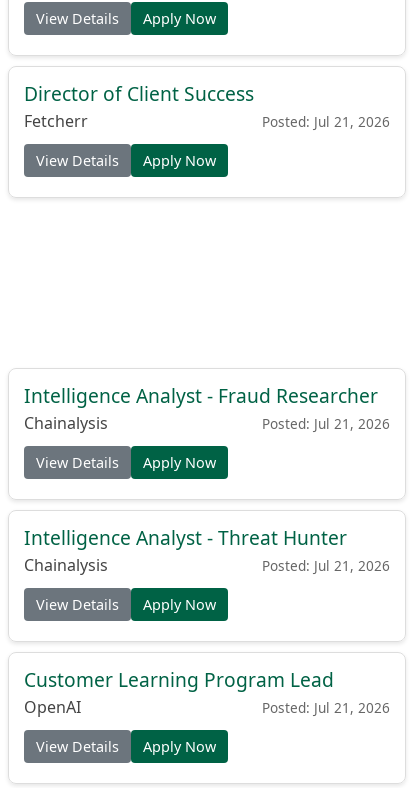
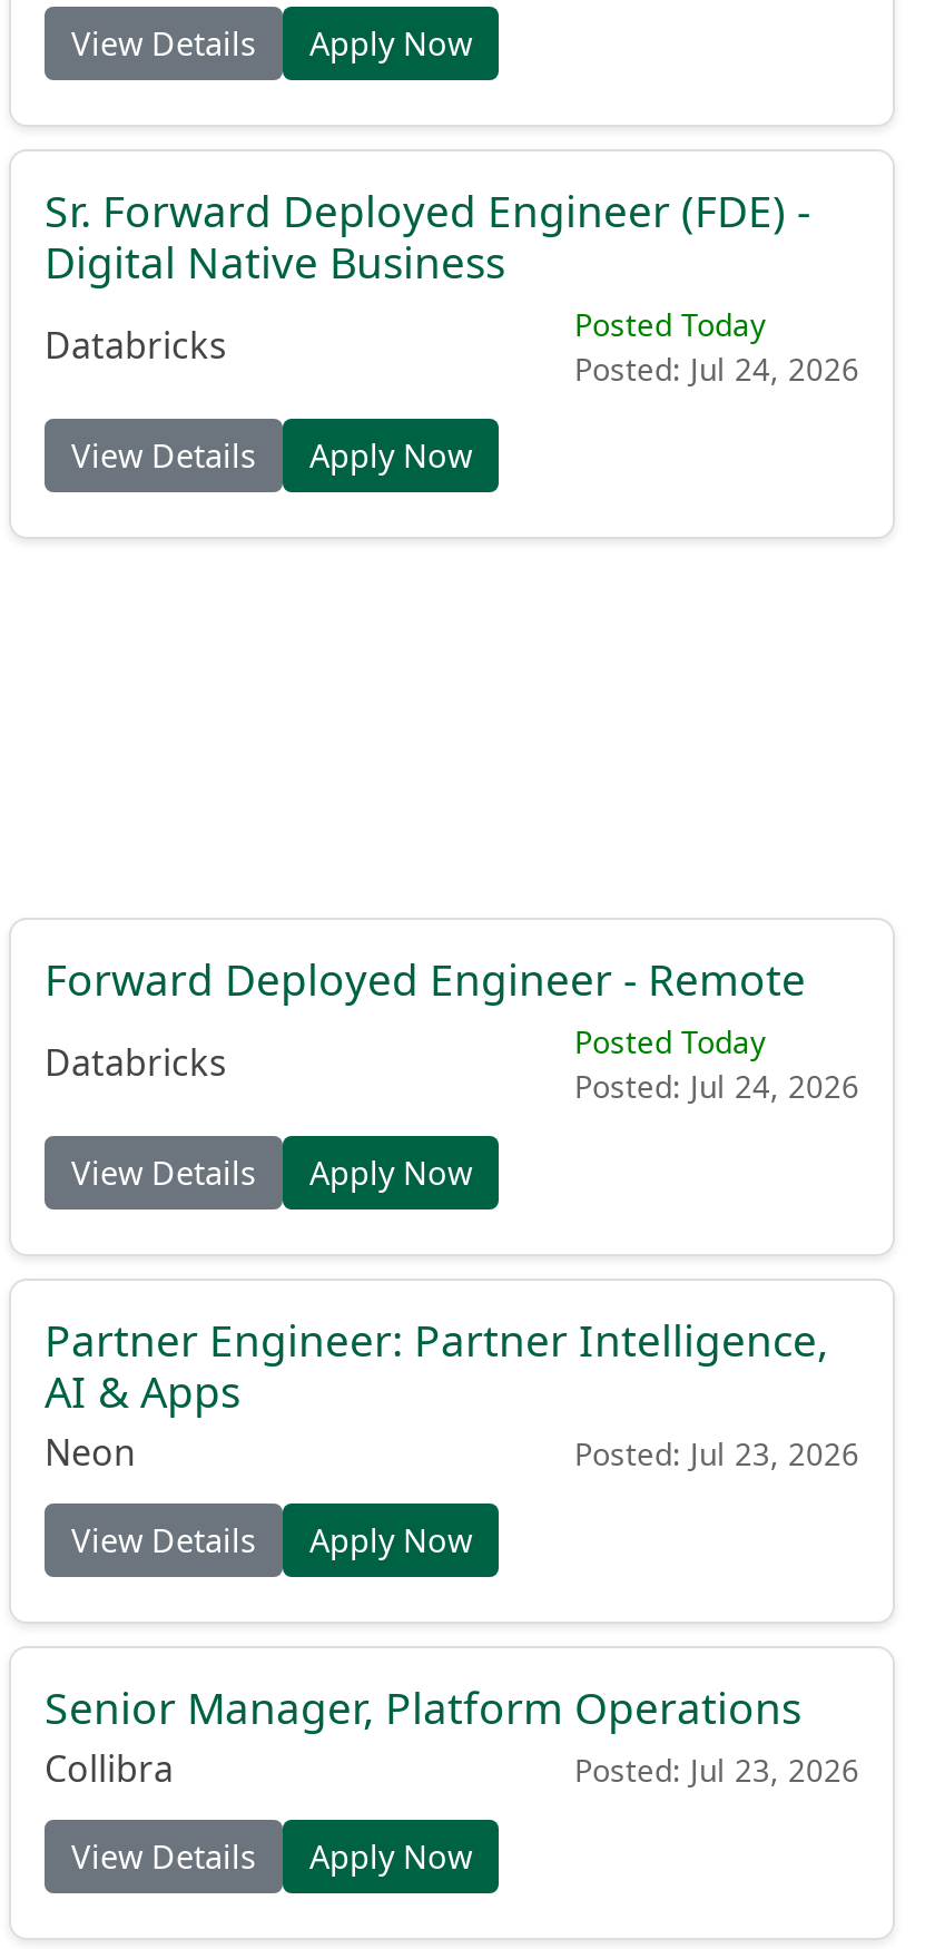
[24,80,390,131] Director of Client Success | Fetcherr | Posted: Jul 21, 2026 -> [45,180,859,390] Sr. Forward Deployed Engineer (FDE) - | Digital Native Business | Databricks | Posted Today | Posted: Jul 24, 2026
[24,382,390,433] Intelligence Analyst - Fraud Researcher | Chainalysis | Posted: Jul 21, 2026 -> [45,949,859,1107] Forward Deployed Engineer - Remote | Databricks | Posted Today | Posted: Jul 24, 2026
[24,524,390,575] Intelligence Analyst - Threat Hunter | Chainalysis | Posted: Jul 21, 2026 -> [45,1310,859,1476] Partner Engineer: Partner Intelligence, | AI & Apps | Neon | Posted: Jul 23, 2026
[24,666,390,717] Customer Learning Program Lead | OpenAI | Posted: Jul 21, 2026 -> [45,1677,859,1792] Senior Manager, Platform Operations | Collibra | Posted: Jul 23, 2026

